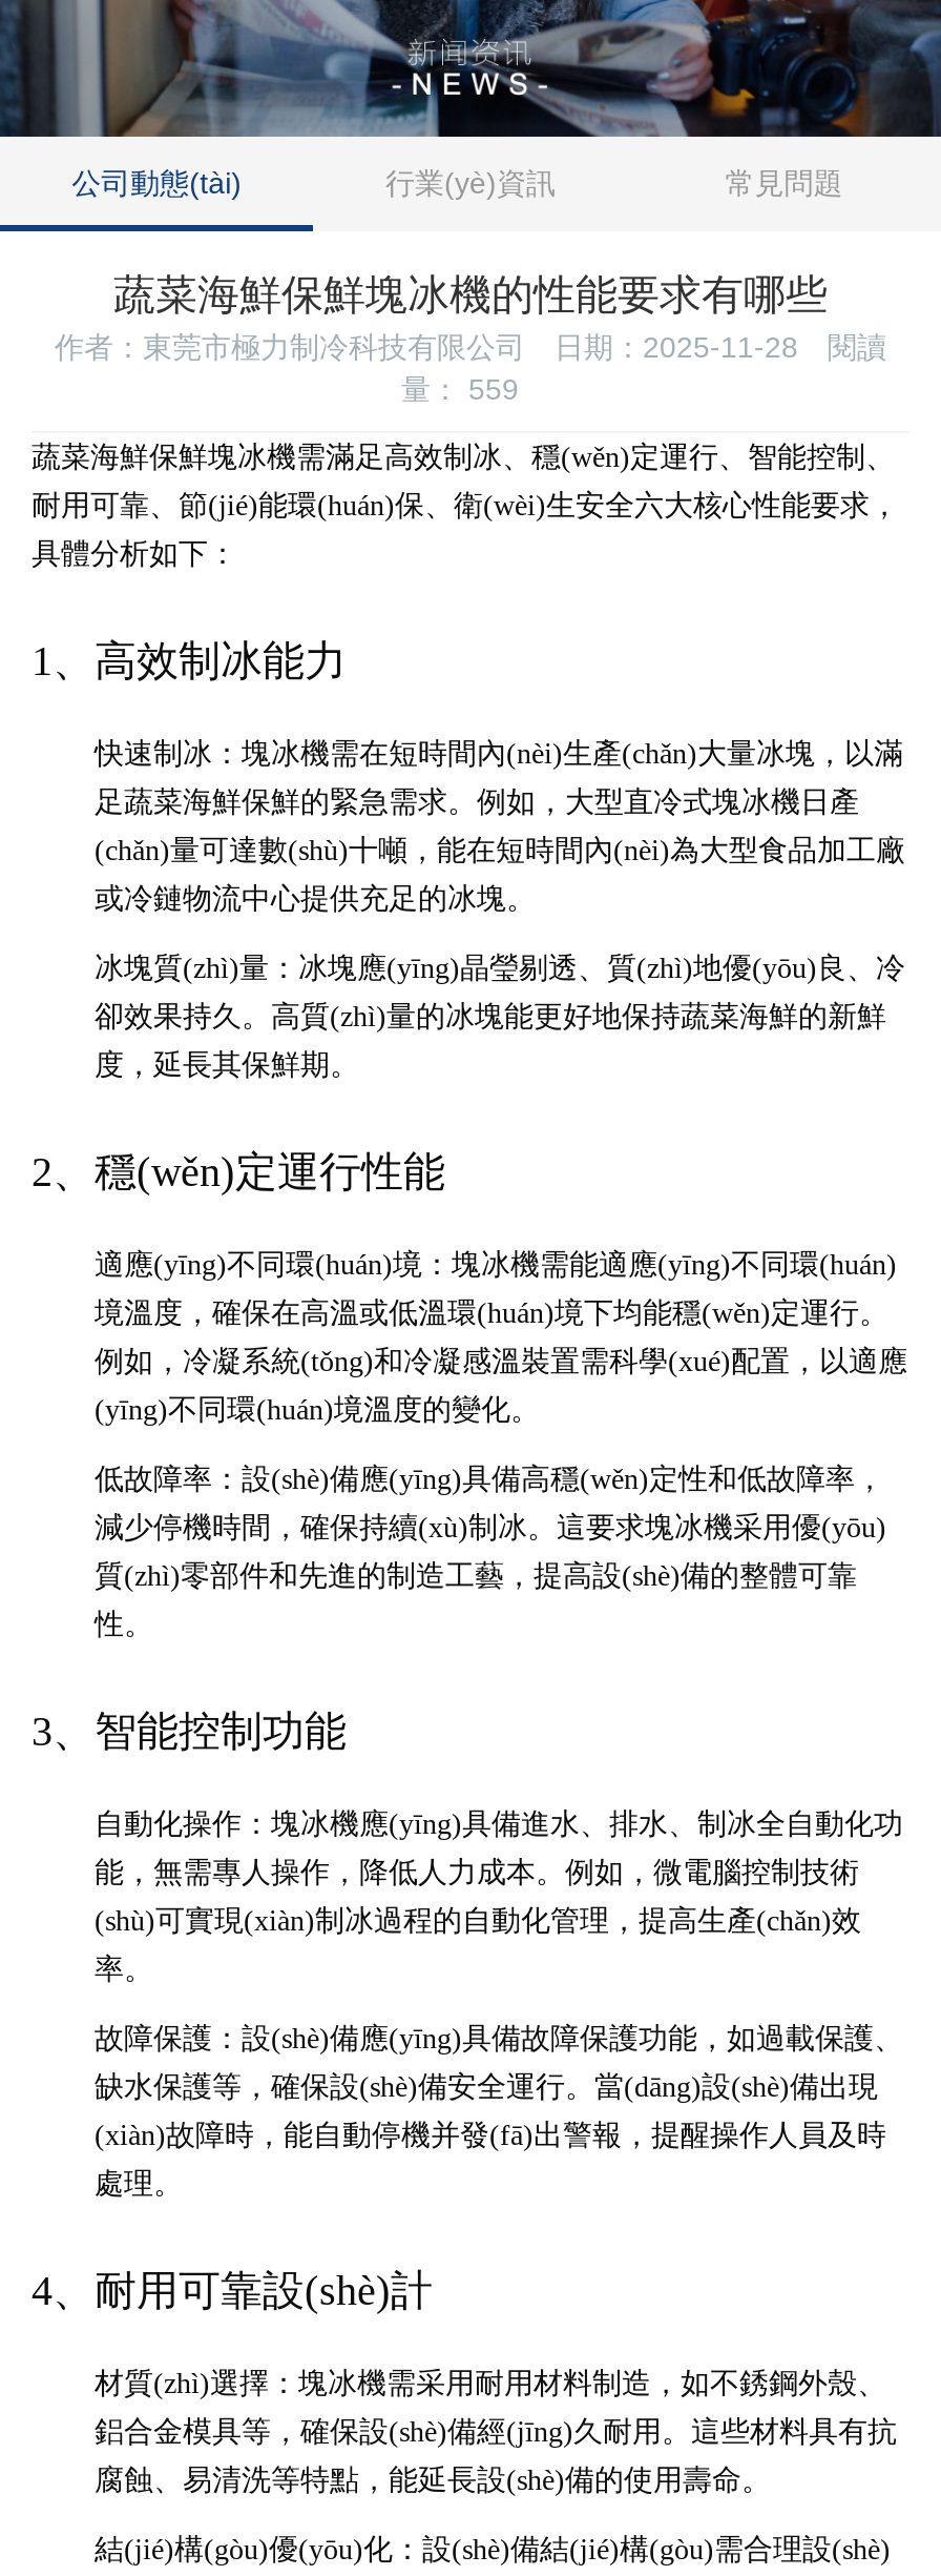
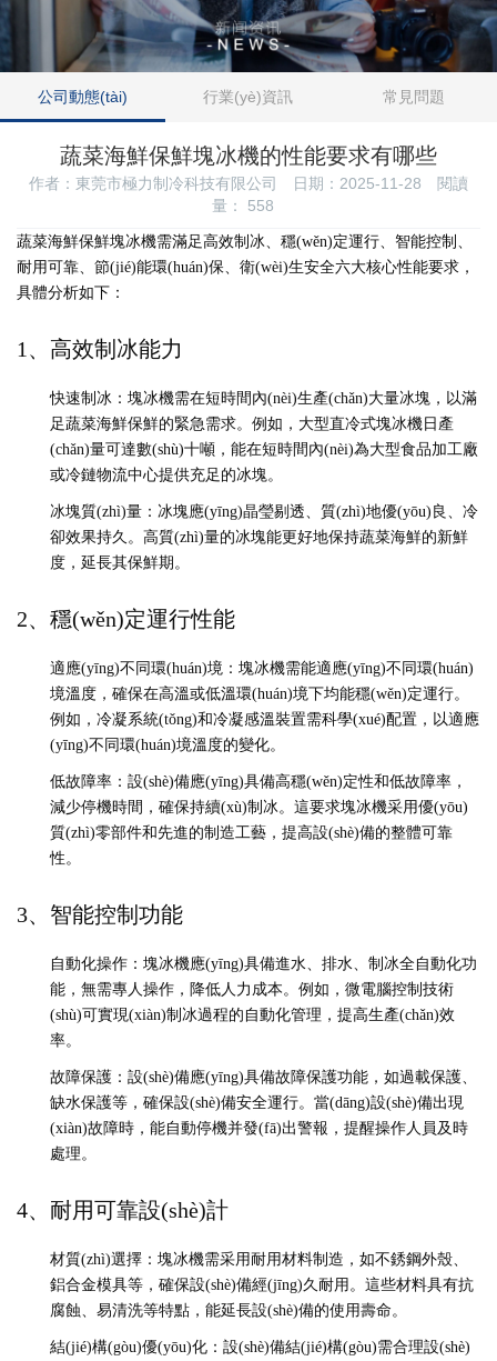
[401,373,519,406] 量：559 -> [212,197,274,215] 量：558

